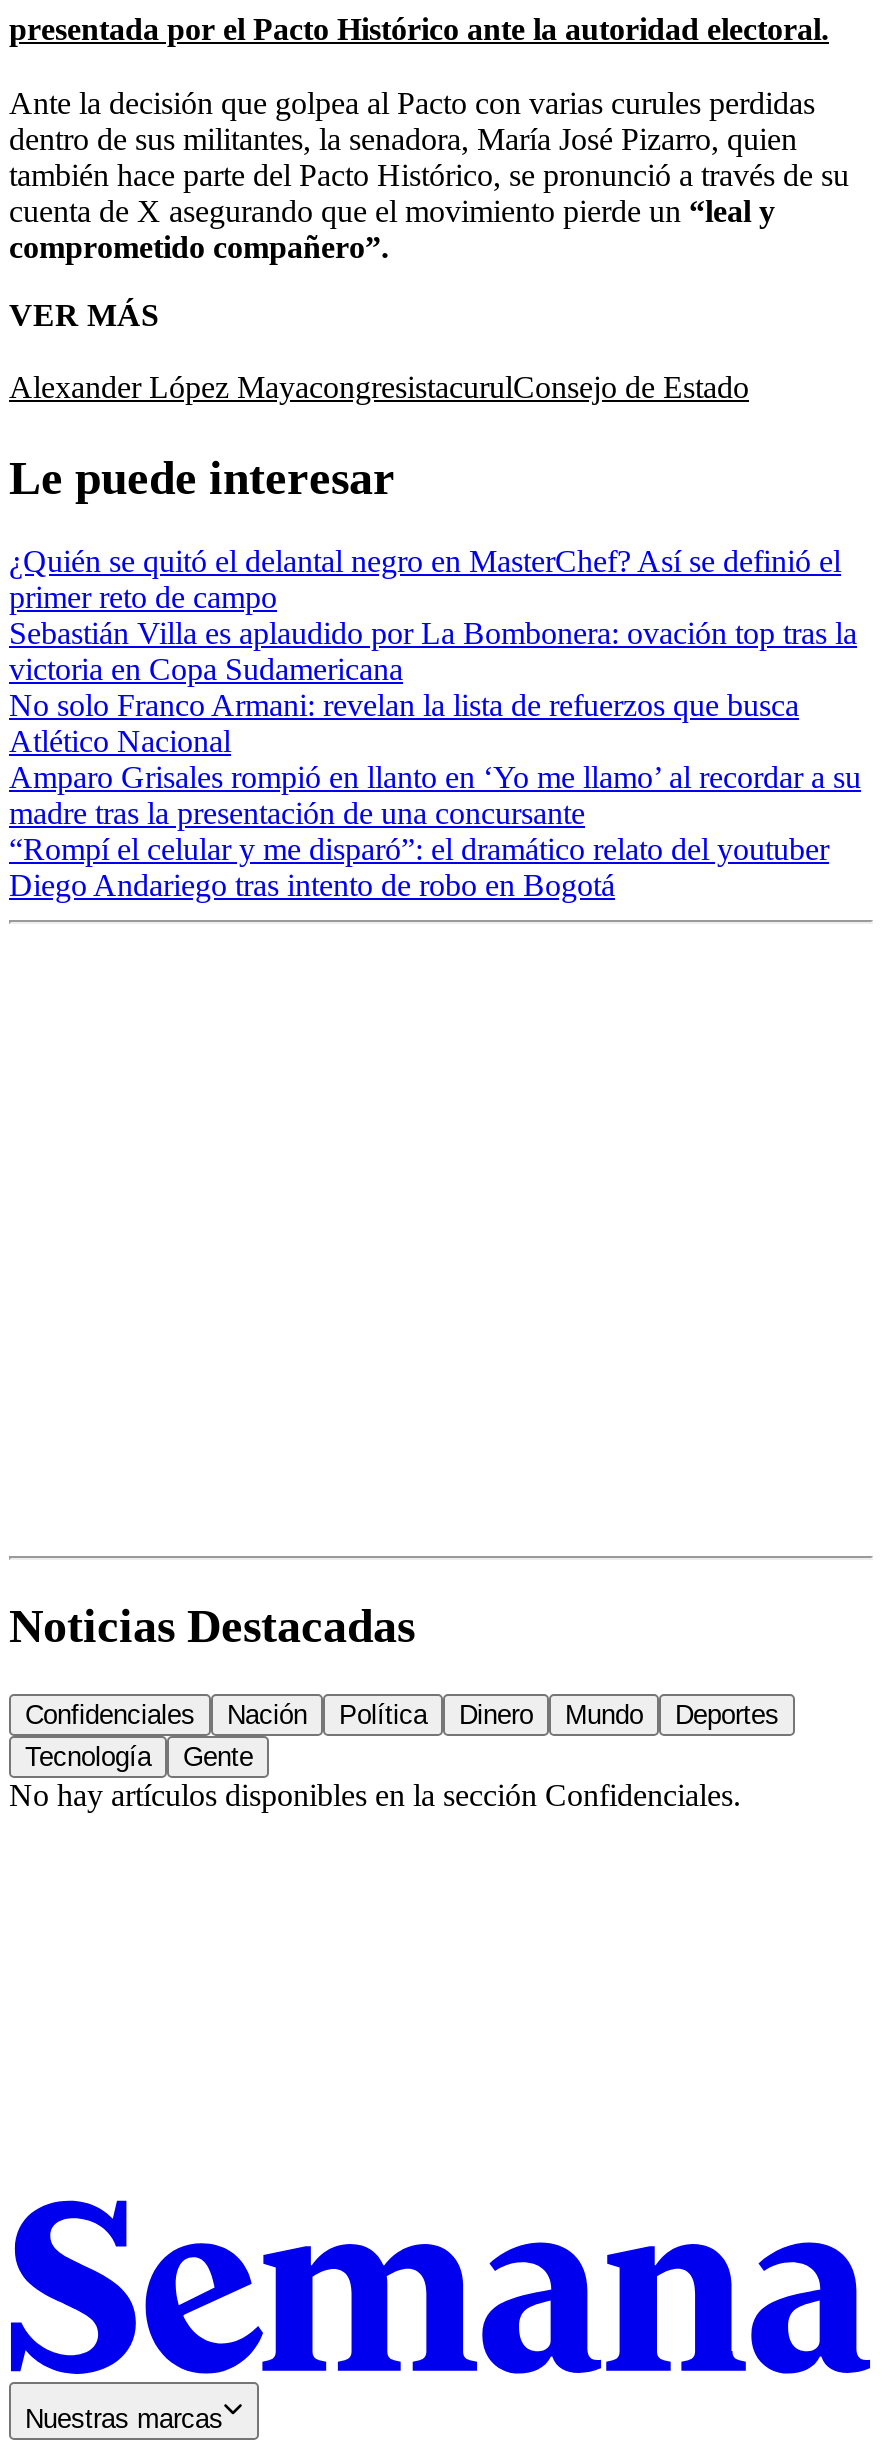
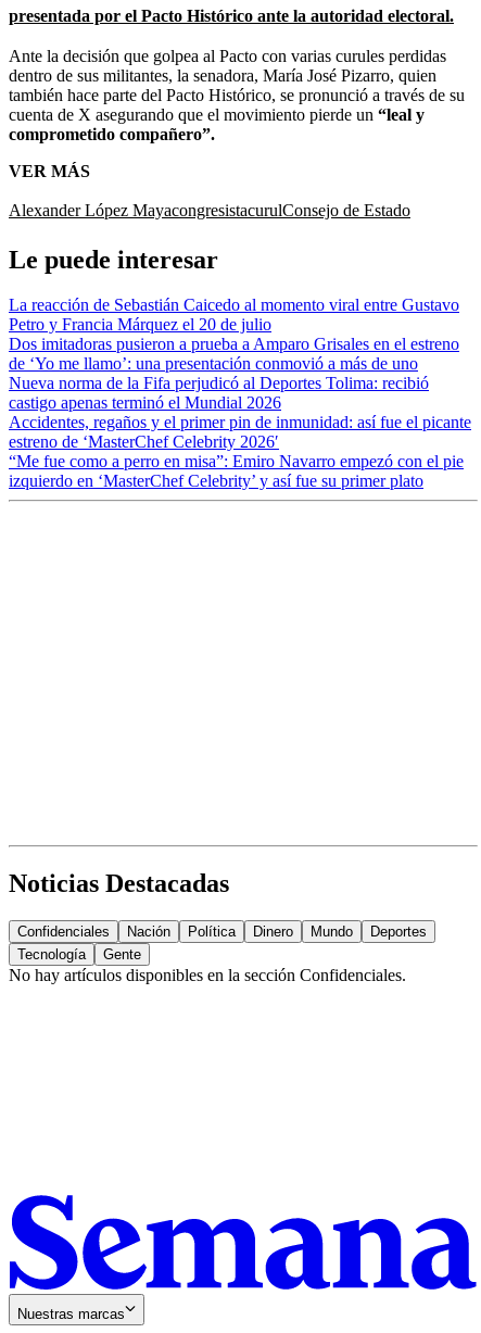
[9,545,861,903] ¿Quién se quitó el delantal negro en MasterChef? Así se definió el | primer reto de campo | Sebastián Villa es aplaudido por La Bombonera: ovación top tras la | victoria en Copa Sudamericana | No solo Franco Armani: revelan la lista de refuerzos que busca | Atlético Nacional | Amparo Grisales rompió en llanto en ‘Yo me llamo’ al recordar a su | madre tras la presentación de una concursante | “Rompí el celular y me disparó”: el dramático relato del youtuber | Diego Andariego tras intento de robo en Bogotá -> [9,296,471,490] La reacción de Sebastián Caicedo al momento viral entre Gustavo | Petro y Francia Márquez el 20 de julio | Dos imitadoras pusieron a prueba a Amparo Grisales en el estreno | de ‘Yo me llamo’: una presentación conmovió a más de uno | Nueva norma de la Fifa perjudicó al Deportes Tolima: recibió | castigo apenas terminó el Mundial 2026 | Accidentes, regaños y el primer pin de inmunidad: así fue el picante | estreno de ‘MasterChef Celebrity 2026′ | “Me fue como a perro en misa”: Emiro Navarro empezó con el pie | izquierdo en ‘MasterChef Celebrity’ y así fue su primer plato

